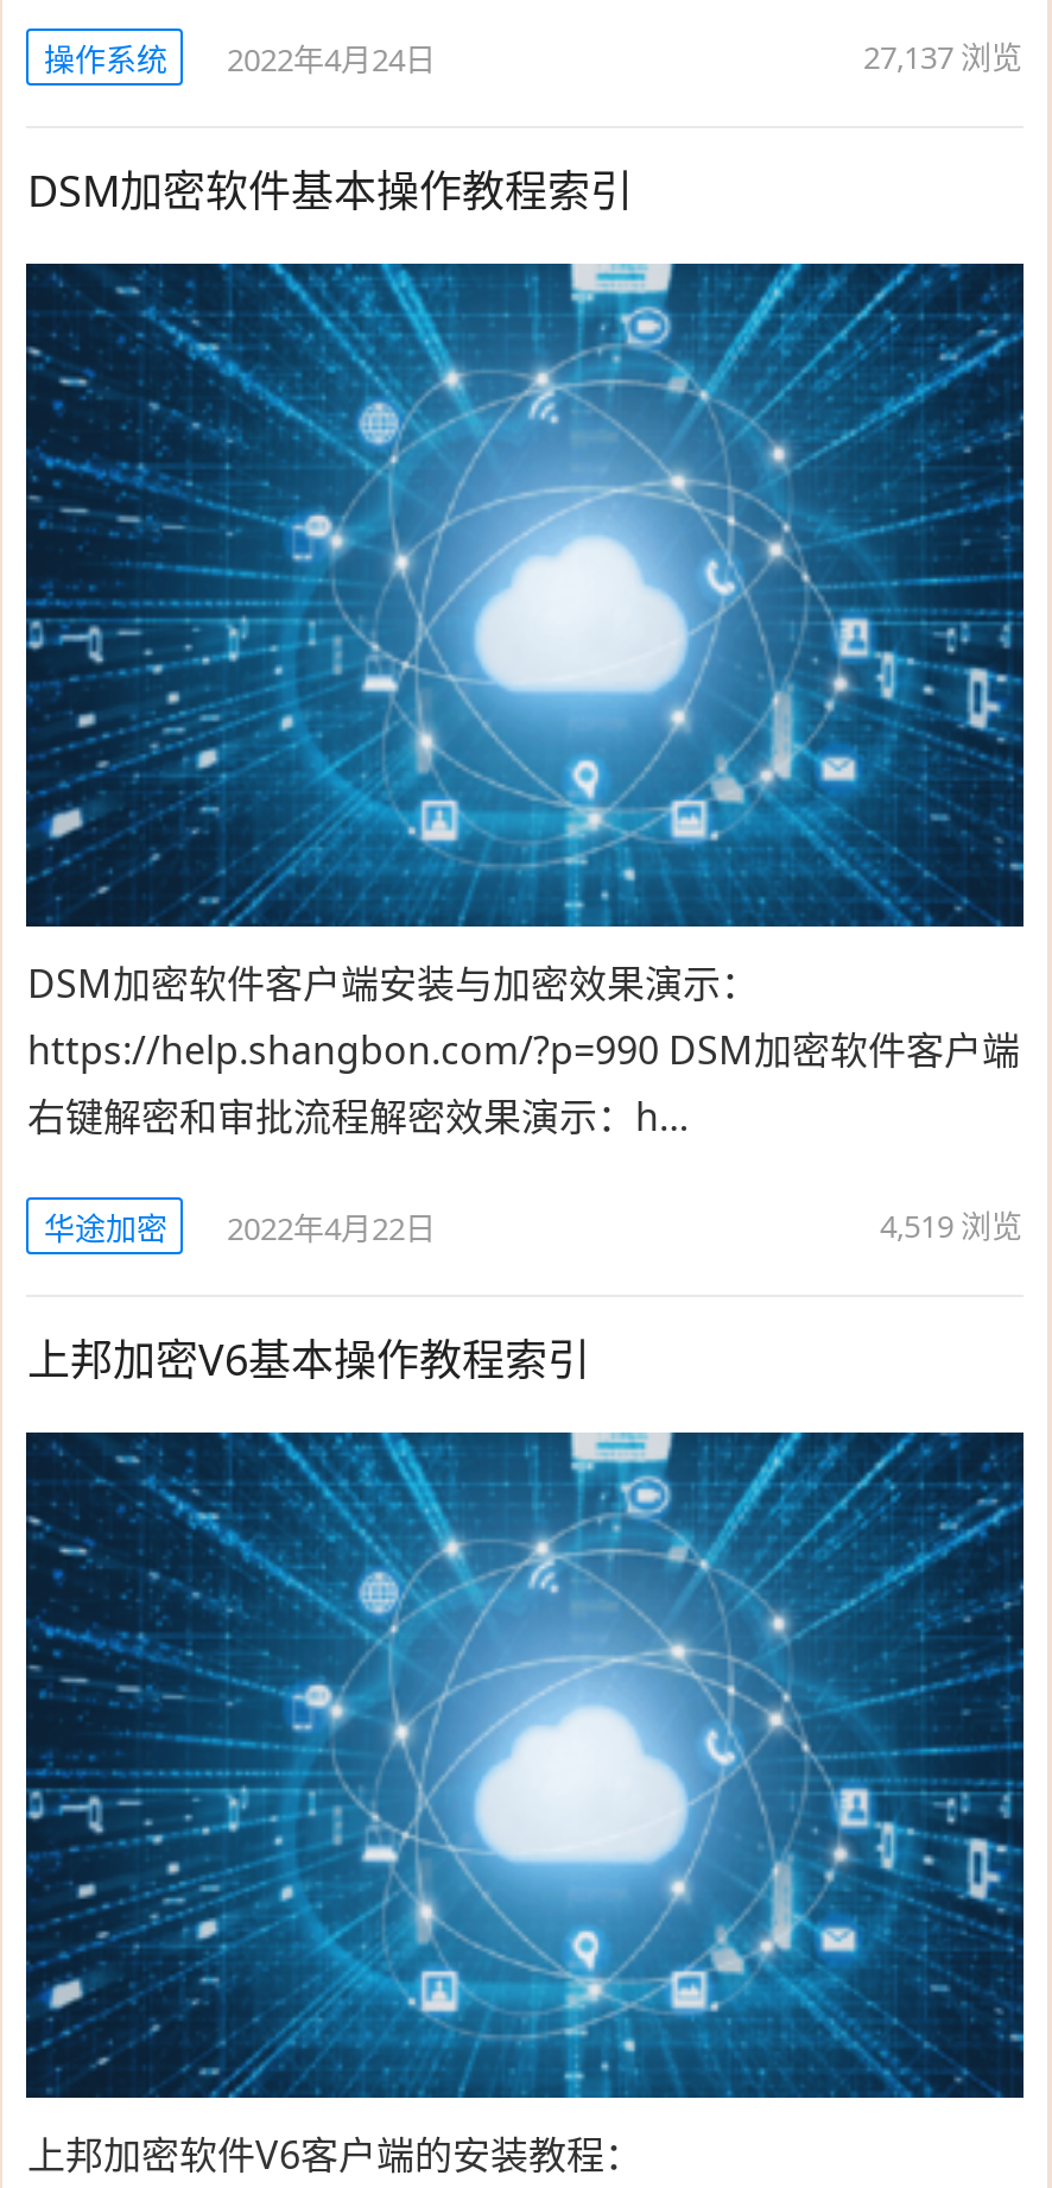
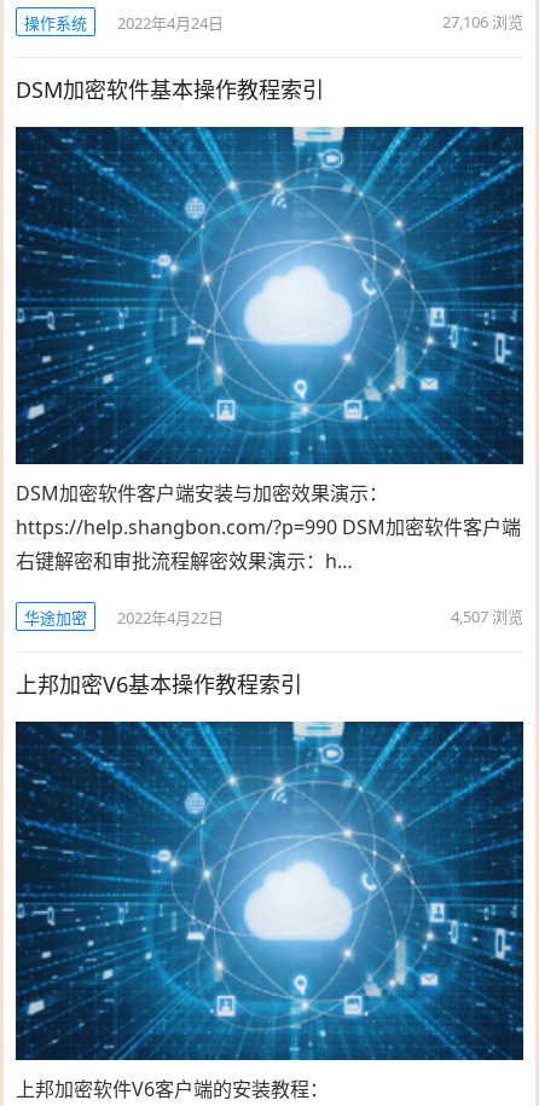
[863,36,1022,78] 27,137浏览 -> [442,11,523,33] 27,106浏览
[880,1205,1022,1248] 4,519浏览 -> [450,606,523,628] 4,507浏览

